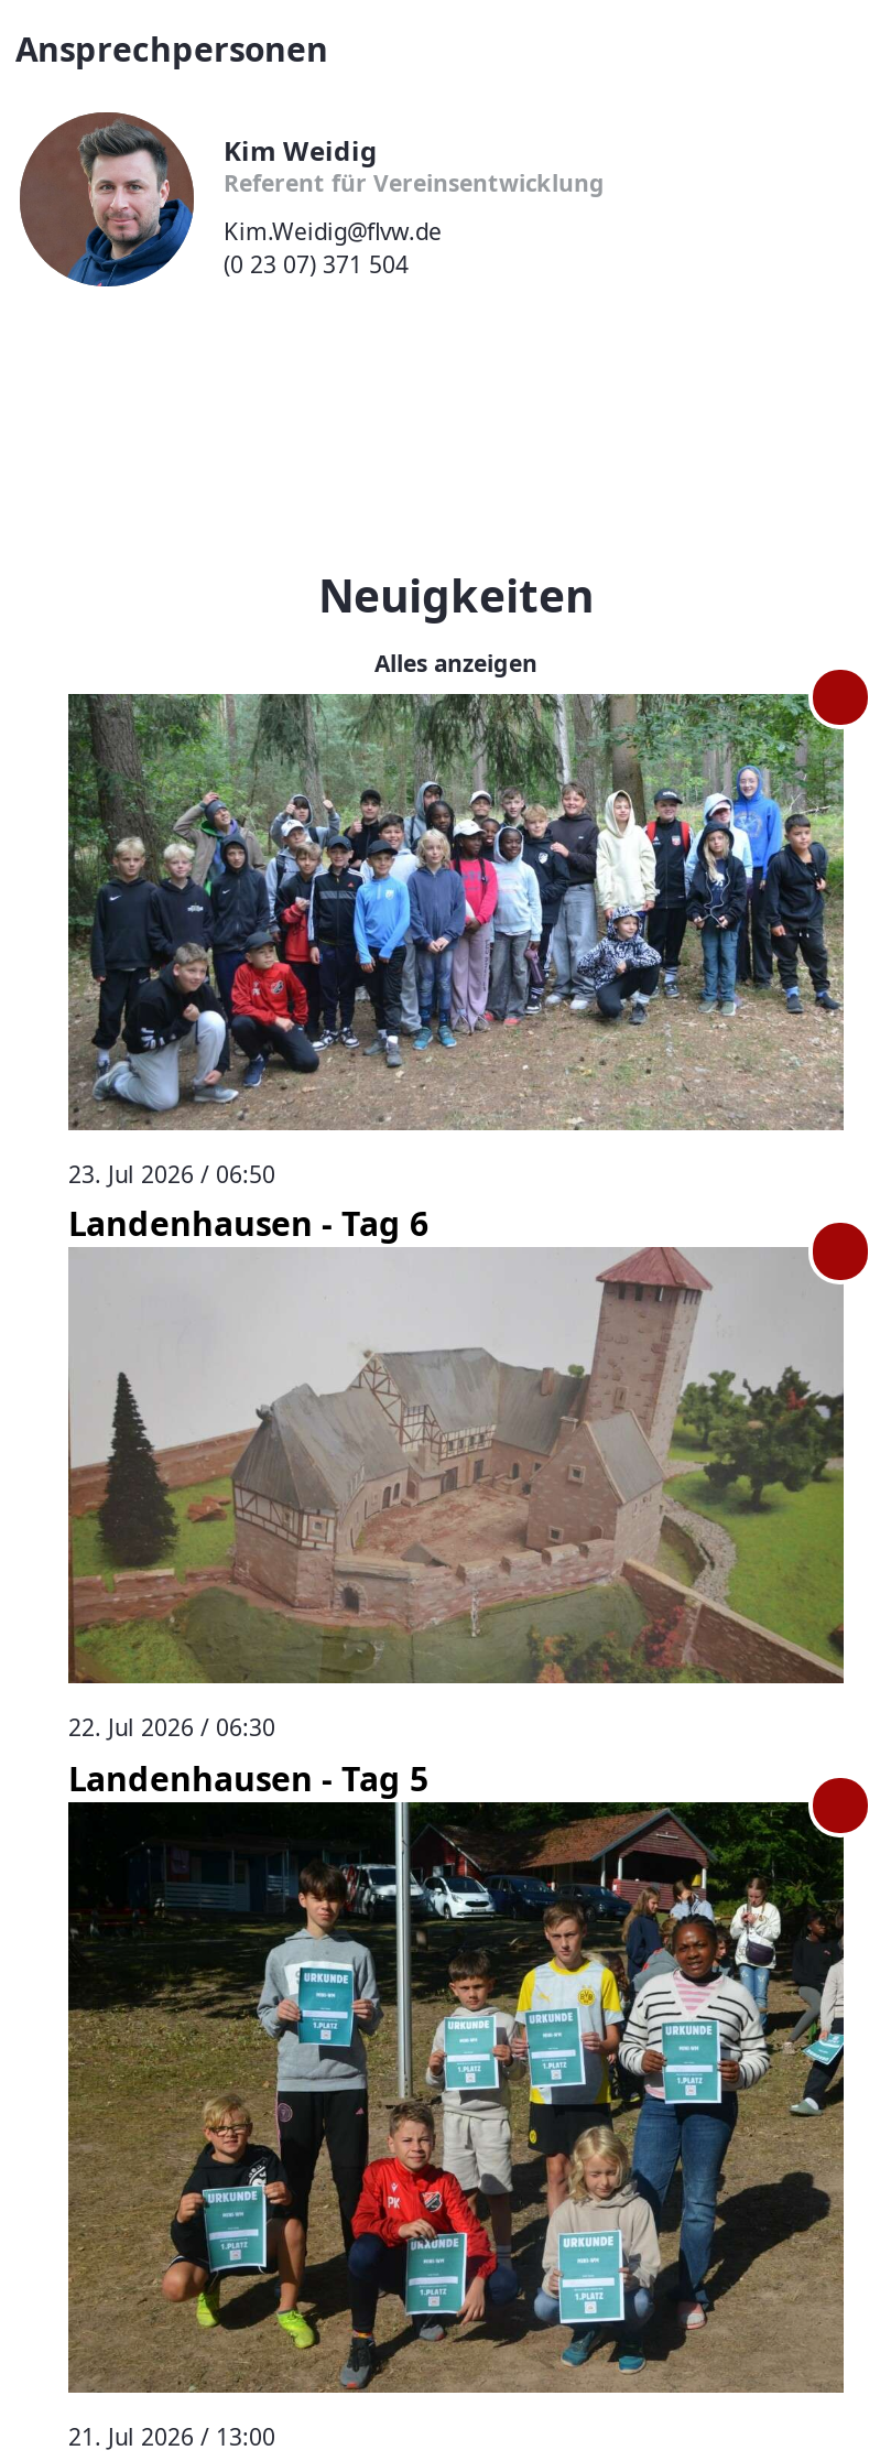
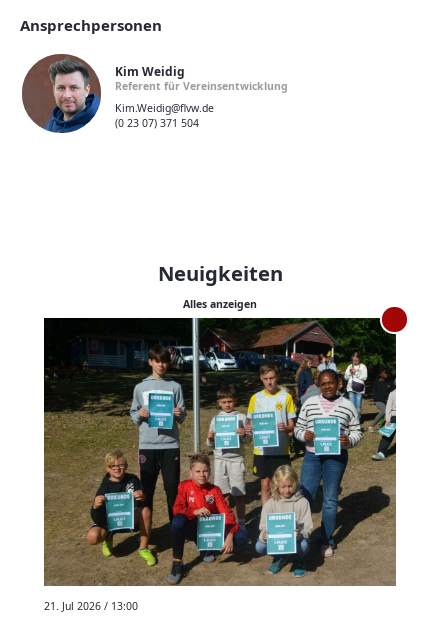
[68,692,846,1246] [image] | 23. Jul 2026 / 06:50 | Landenhausen - Tag 6 -> none
[66,1221,870,1800] [image] | 22. Jul 2026 / 06:30 | Landenhausen - Tag 5 -> none

